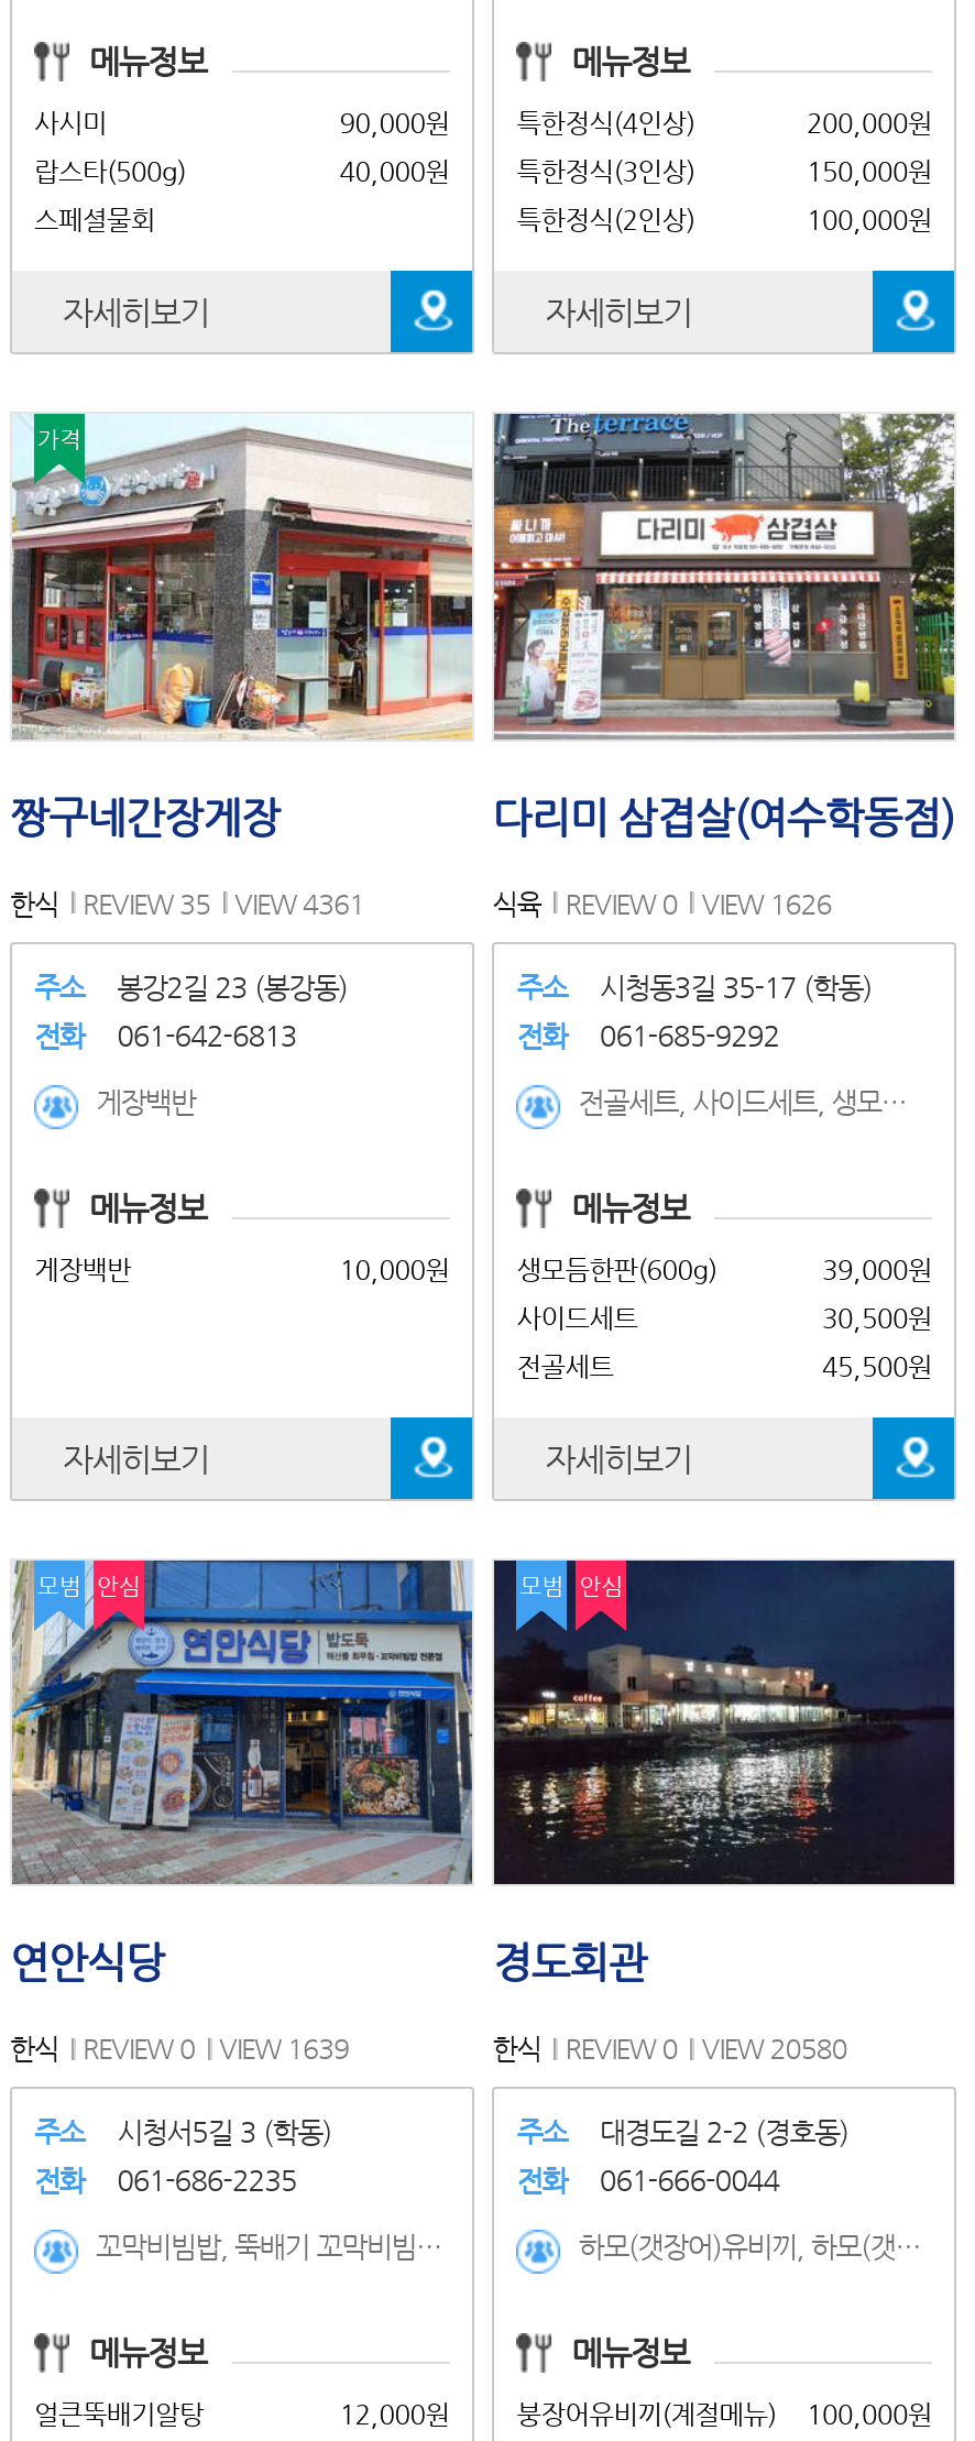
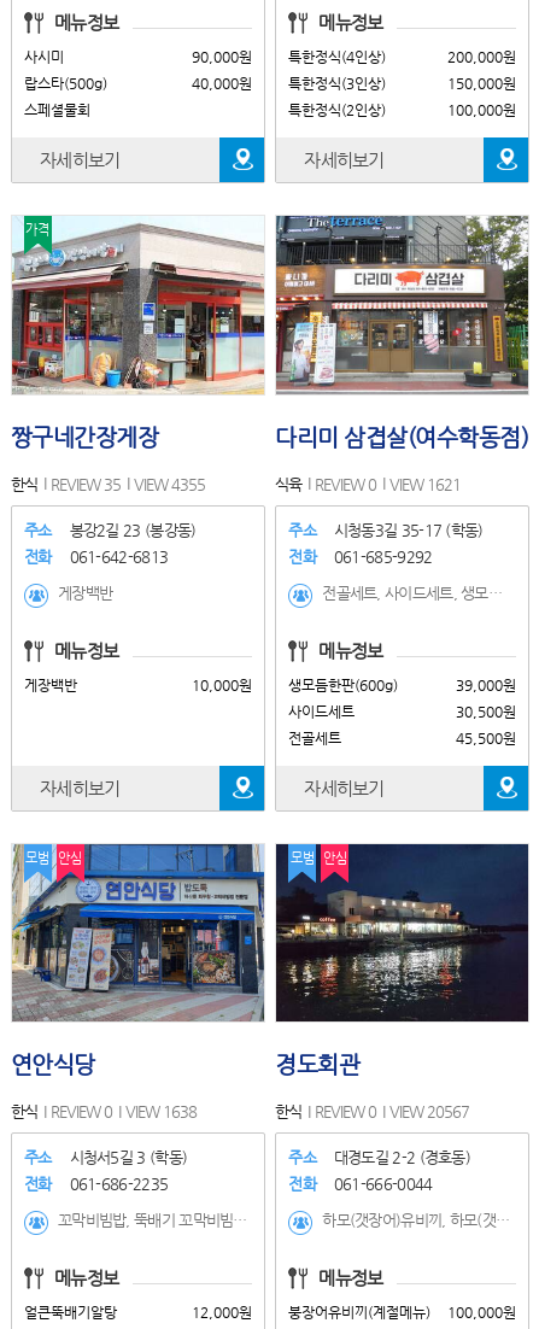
[10,887,364,920] 한식 REVIEW 35 VIEW 4361 -> [11,475,205,493] 한식 REVIEW 35 VIEW 4355
[493,887,832,920] 식육 REVIEW 0 VIEW 1626 -> [275,475,461,493] 식육 REVIEW 0 VIEW 1621
[10,2033,349,2066] 한식 REVIEW 0 VIEW 1639 -> [11,1103,197,1121] 한식 REVIEW 0 VIEW 1638
[493,2033,847,2066] 한식 REVIEW 0 VIEW 20580 -> [275,1103,469,1121] 한식 REVIEW 0 VIEW 20567

